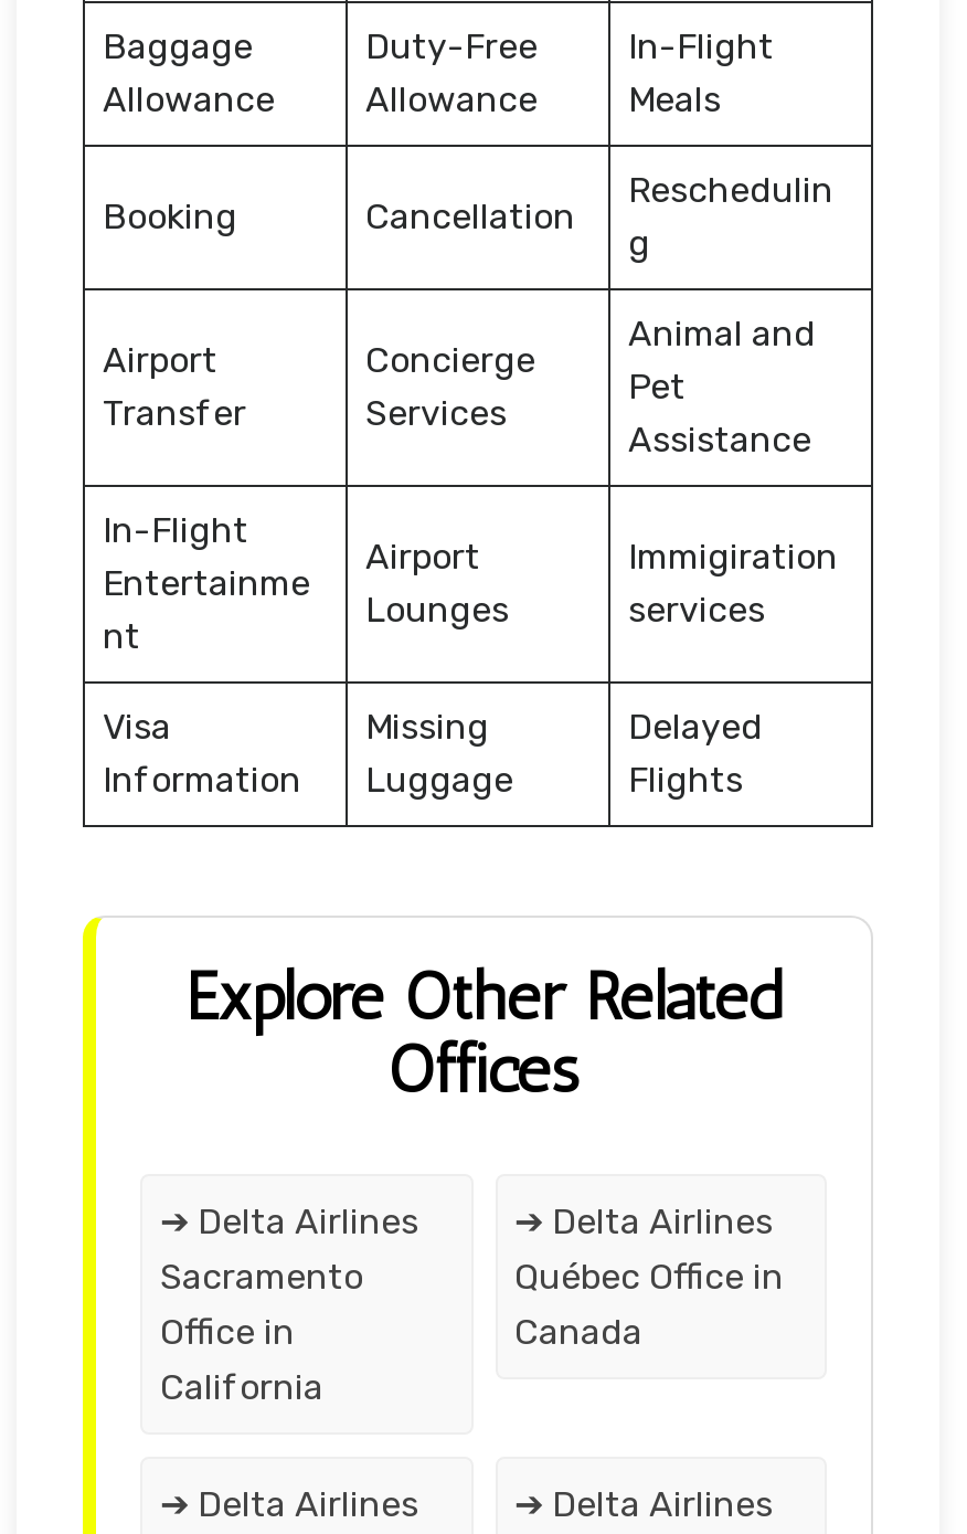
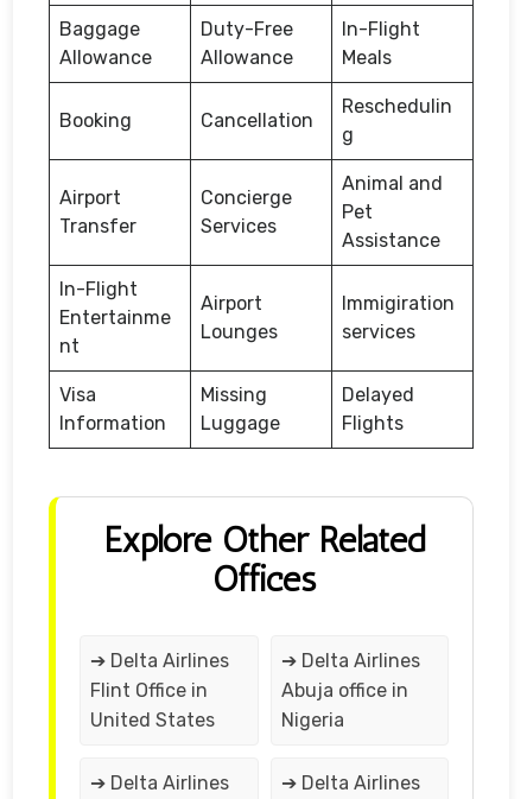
[160,1255,363,1407] Sacramento | Office in | California -> [90,679,215,731] Flint Office in | United States
[514,1255,784,1352] Québec Office in | Canada -> [281,679,408,731] Abuja office in | Nigeria

